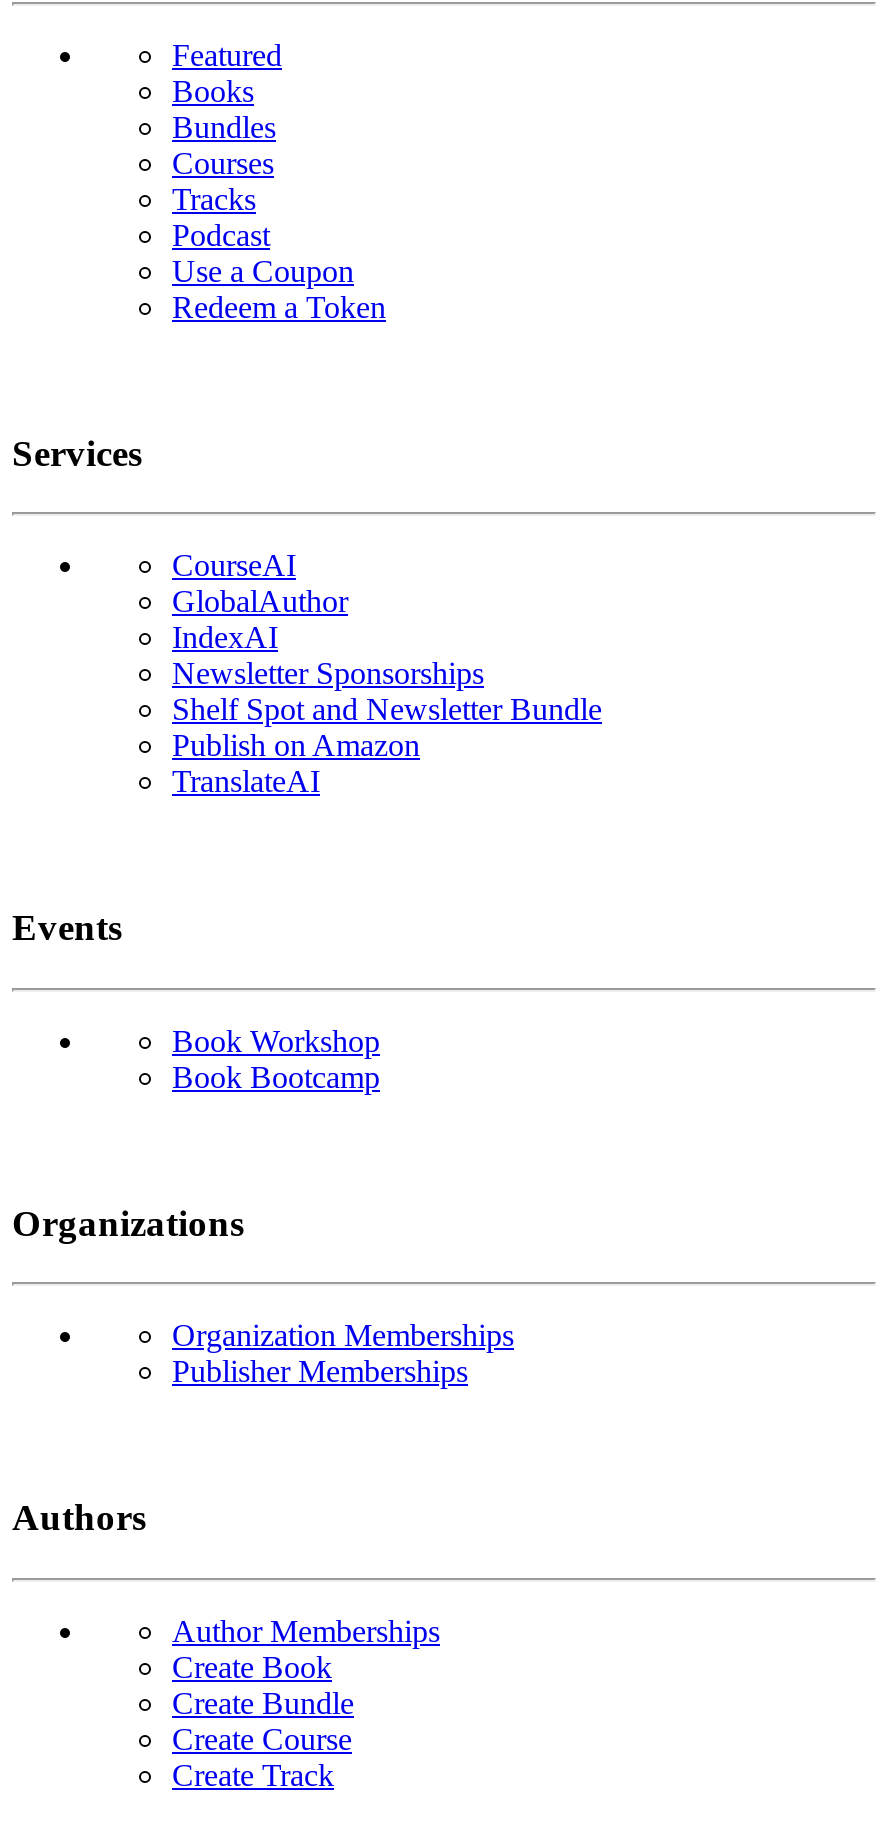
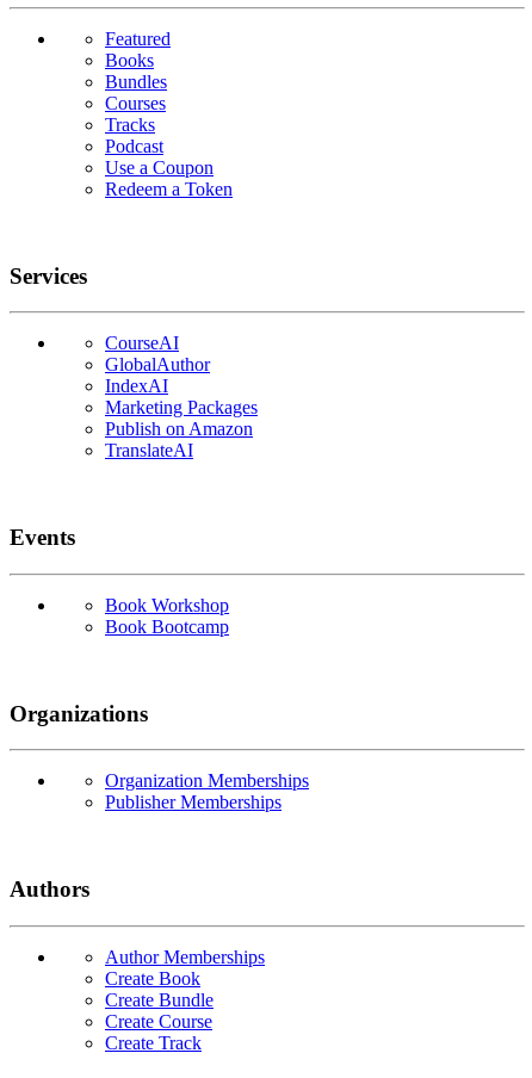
[172,657,602,727] Newsletter Sponsorships | Shelf Spot and Newsletter Bundle -> [105,398,258,418] Marketing Packages

